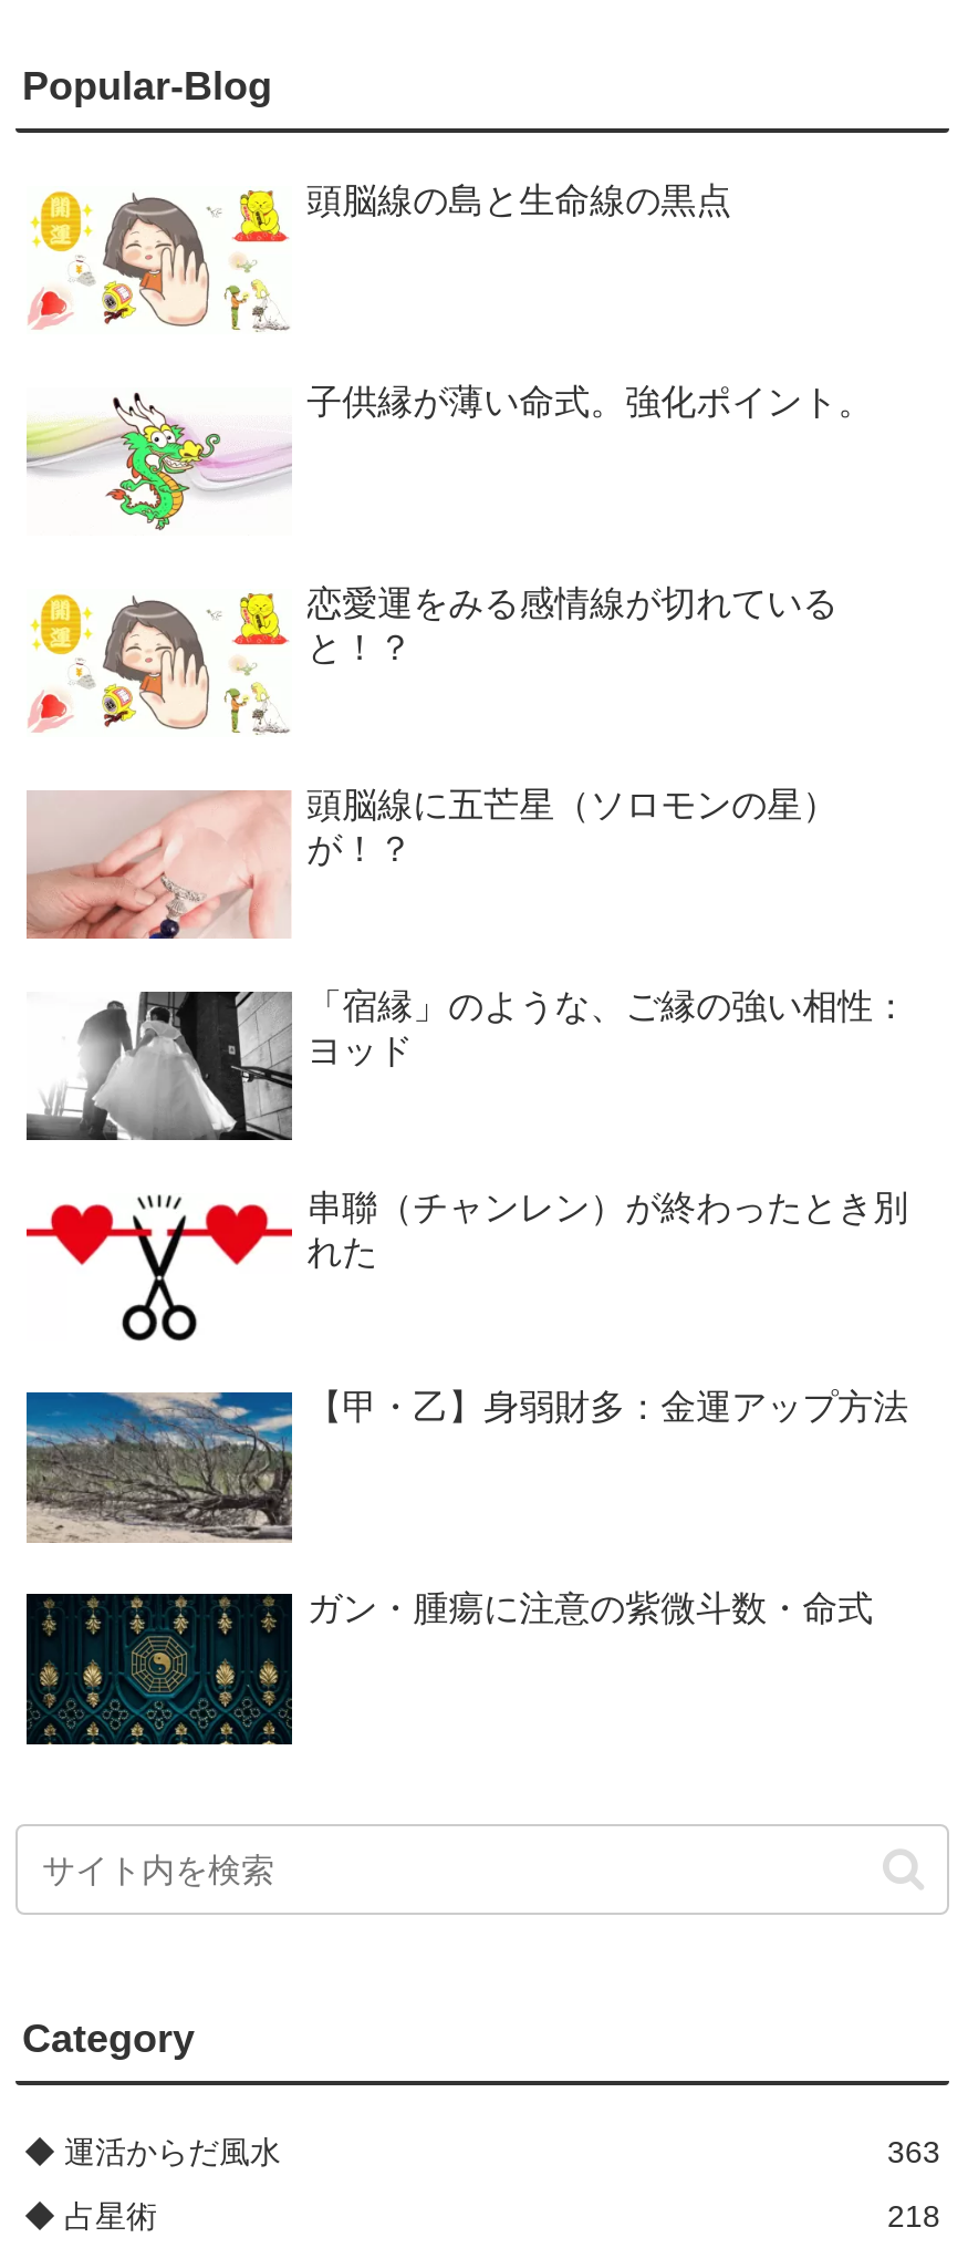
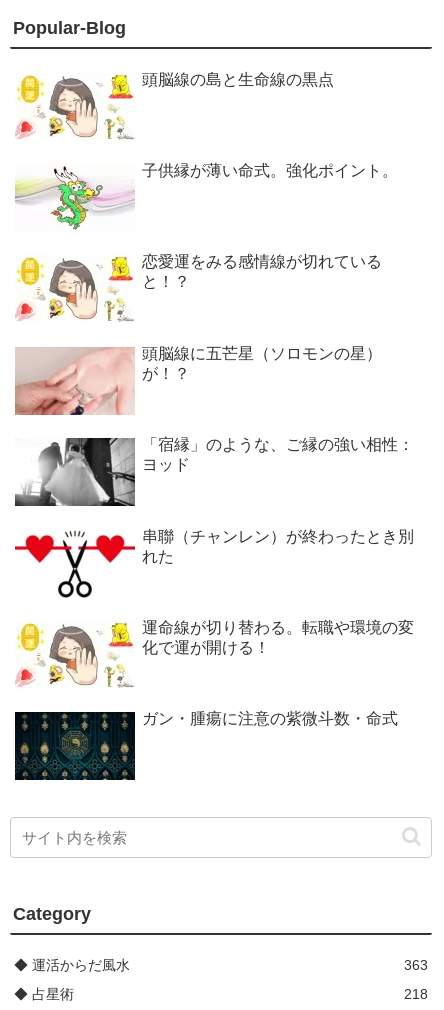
[24,1388,908,1543] [image] | 【甲・乙】身弱財多：金運アップ方法 -> [15,619,414,687] [image] | 運命線が切り替わる。転職や環境の変 | 化で運が開ける！

